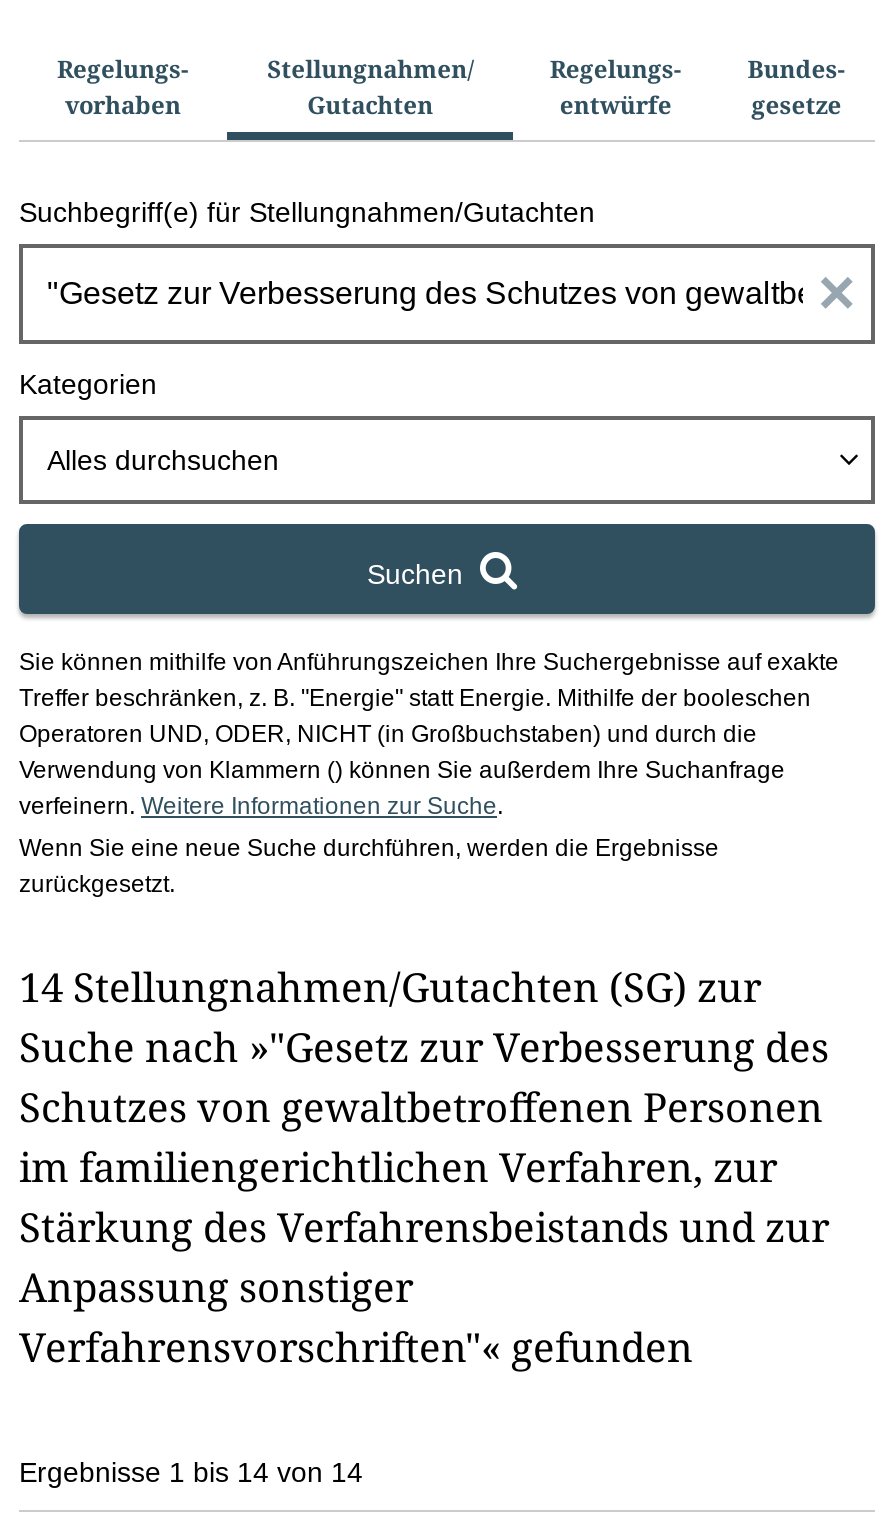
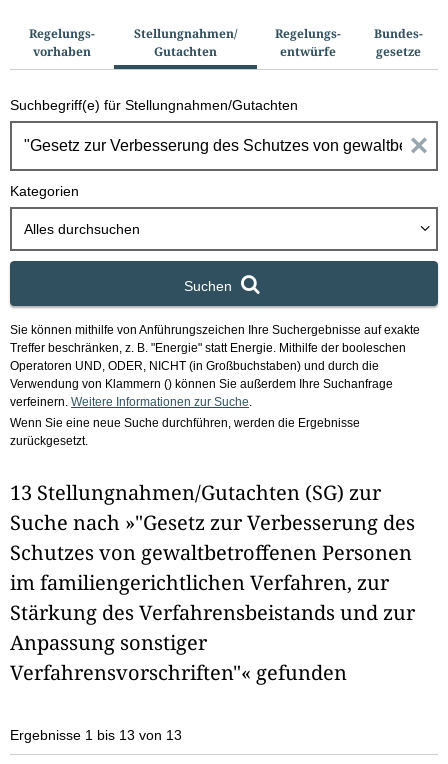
[19,959,761,1013] 14 Stellungnahmen/Gutachten (SG) zur -> [10,479,381,506] 13 Stellungnahmen/Gutachten (SG) zur
[19,1455,363,1487] Ergebnisse 1 bis 14 von 14 -> [10,727,182,743] Ergebnisse 1 bis 13 von 13

